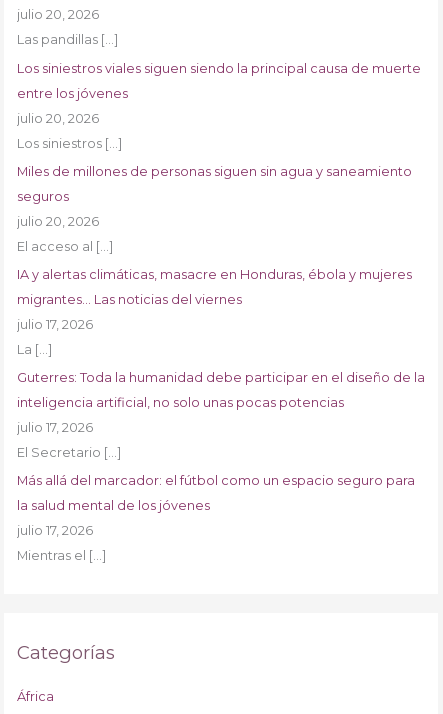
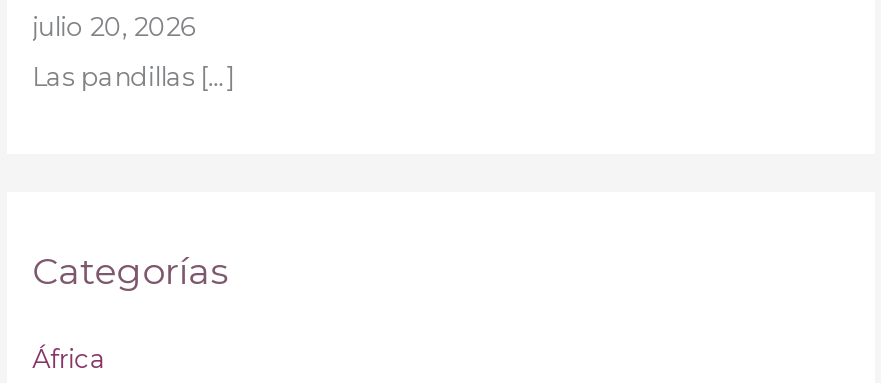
[17,61,425,563] Los siniestros viales siguen siendo la principal causa de muerte | entre los jóvenes | julio 20, 2026 | Los siniestros […] | Miles de millones de personas siguen sin agua y saneamiento | seguros | julio 20, 2026 | El acceso al […] | IA y alertas climáticas, masacre en Honduras, ébola y mujeres | migrantes… Las noticias del viernes | julio 17, 2026 | La […] | Guterres: Toda la humanidad debe participar en el diseño de la | inteligencia artificial, no solo unas pocas potencias | julio 17, 2026 | El Secretario […] | Más allá del marcador: el fútbol como un espacio seguro para | la salud mental de los jóvenes | julio 17, 2026 | Mientras el […] -> none

